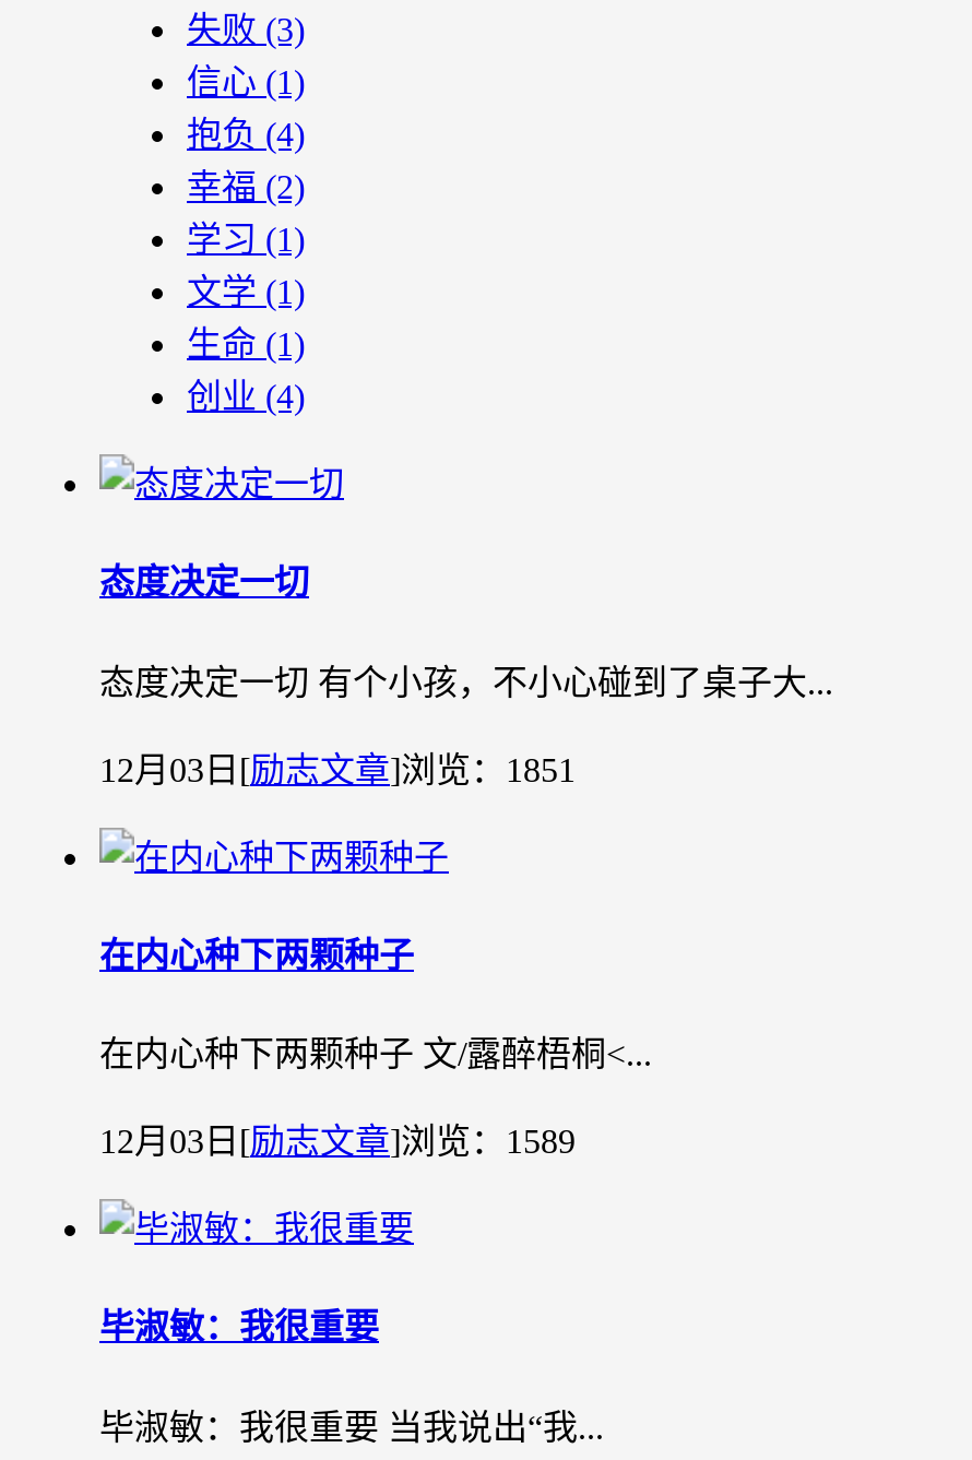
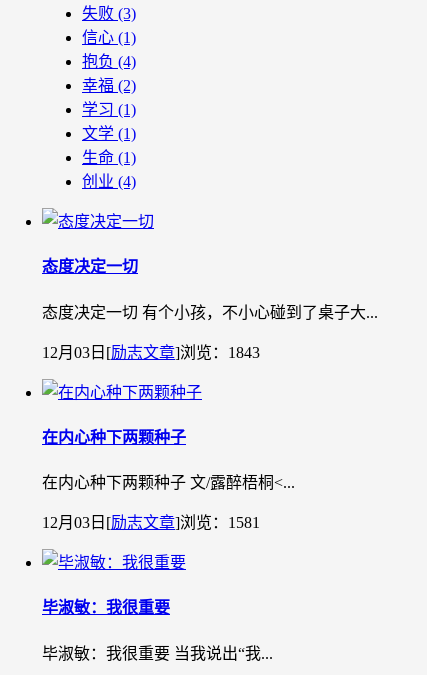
[99,750,576,787] 12月03日[励志文章]浏览：1851 -> [42,343,260,360] 12月03日[励志文章]浏览：1843
[99,1123,576,1160] 12月03日[励志文章]浏览：1589 -> [42,514,260,531] 12月03日[励志文章]浏览：1581

